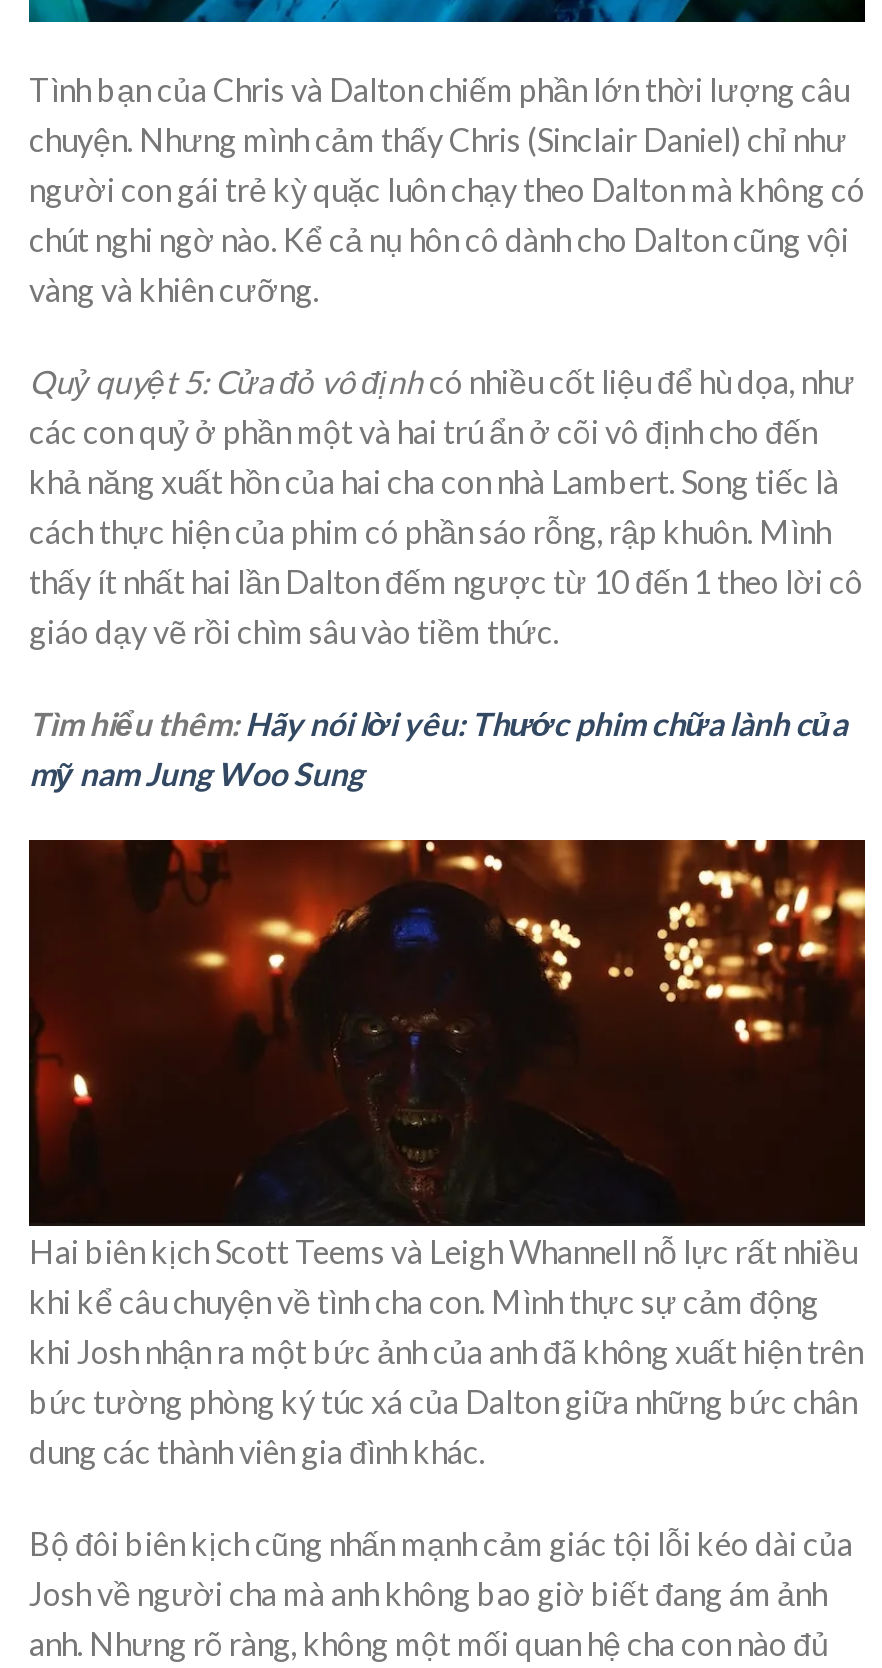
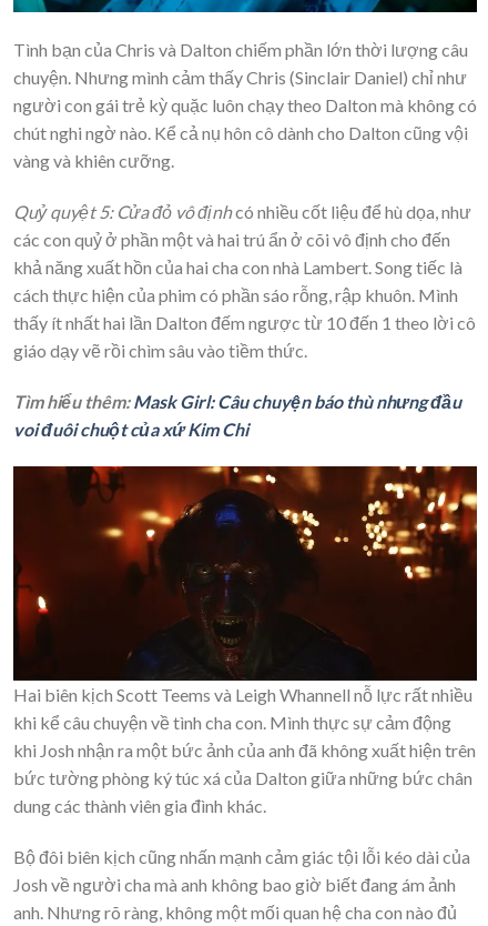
[29,703,847,791] Tìm hiểu thêm: Hãy nói lời yêu: Thước phim chữa lành của | mỹ nam Jung Woo Sung -> [13,390,461,439] Tìm hiểu thêm: Mask Girl: Câu chuyện báo thù nhưng đầu | voi đuôi chuột của xứ Kim Chi

